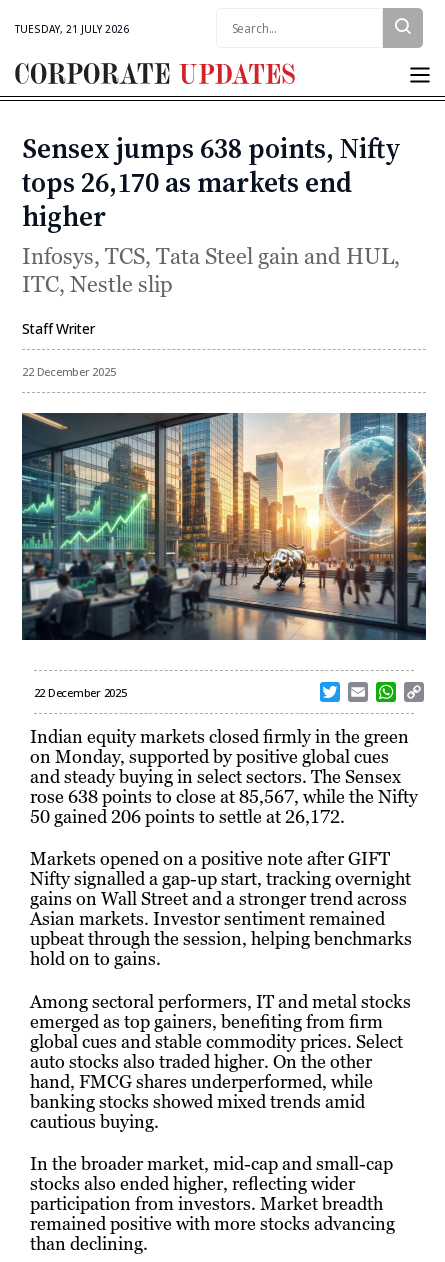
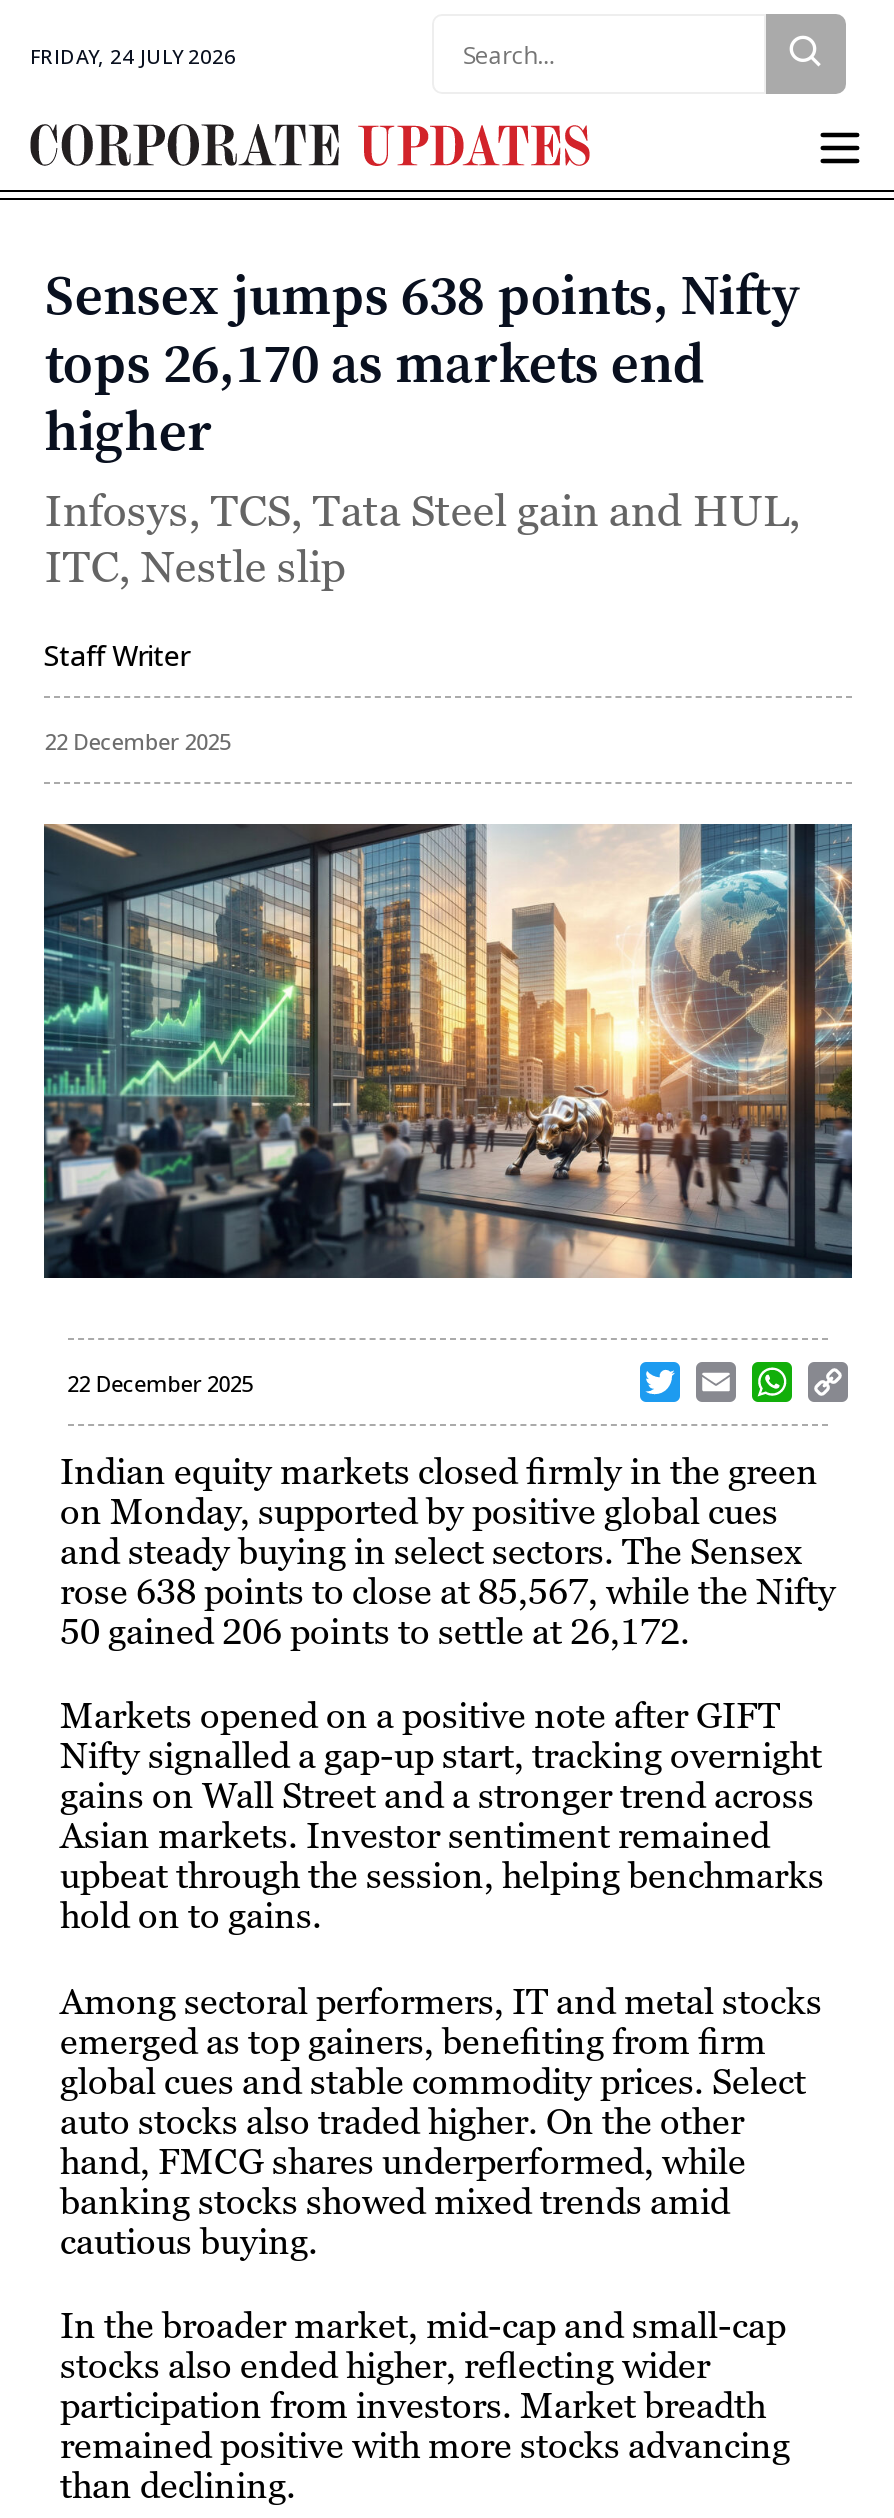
[15,22,129,36] TUESDAY, 21 JULY 2026 -> [30,42,236,70] FRIDAY, 24 JULY 2026

